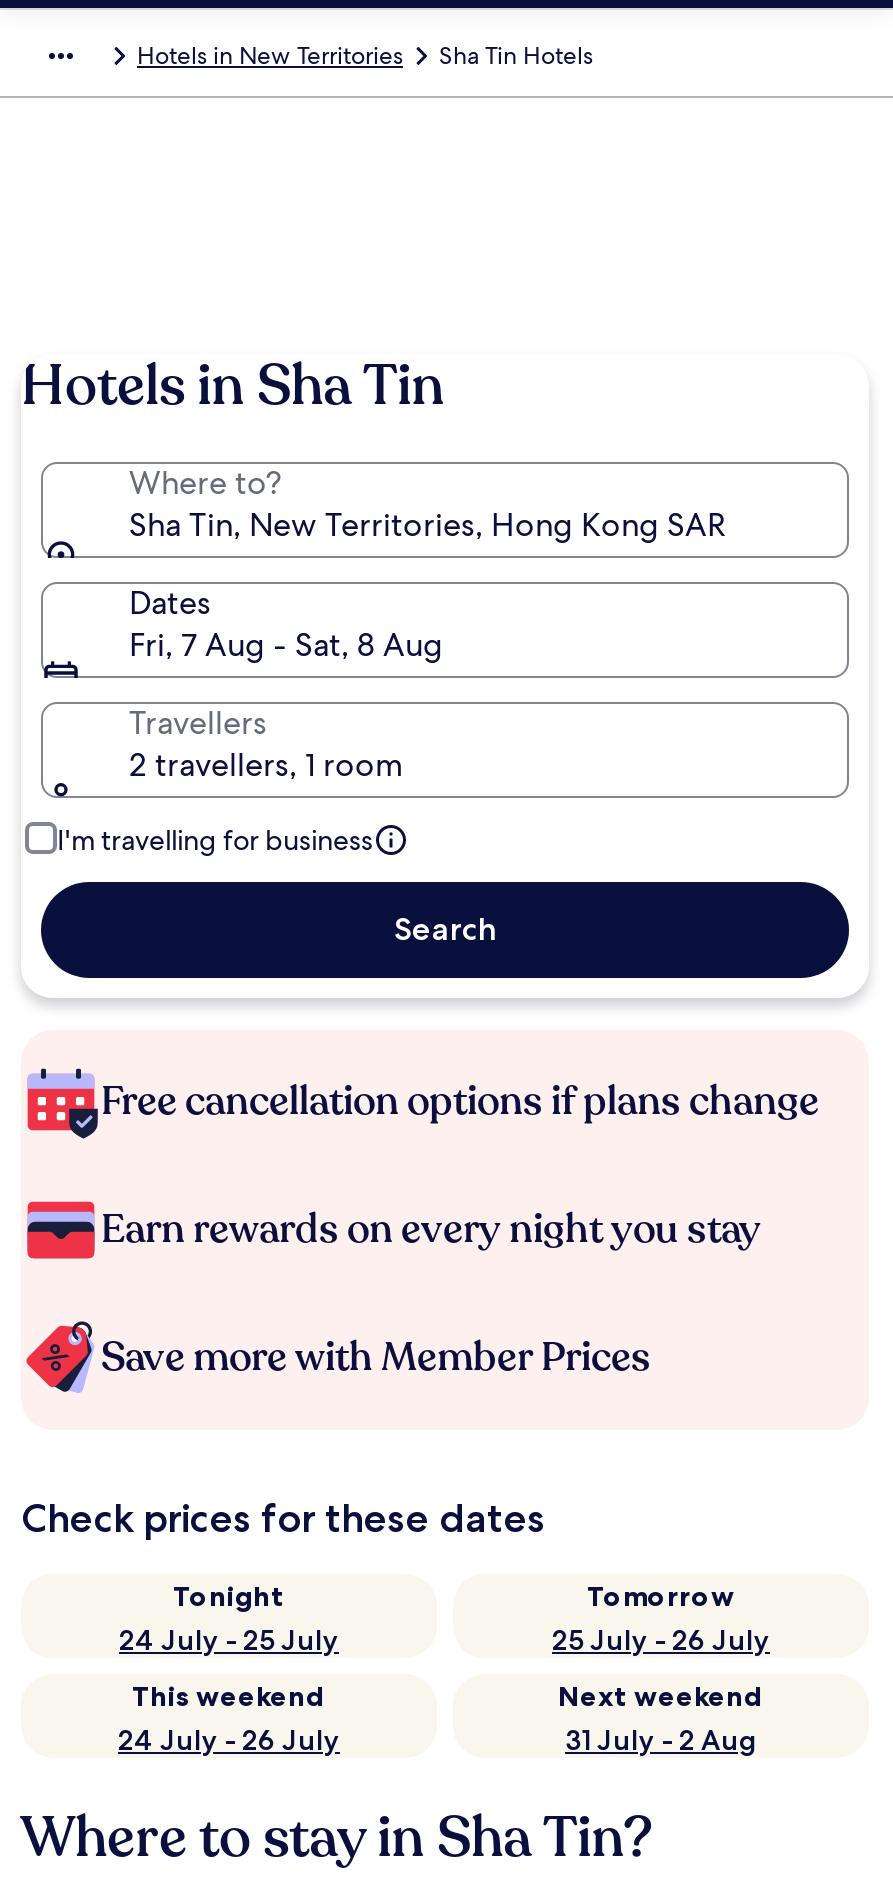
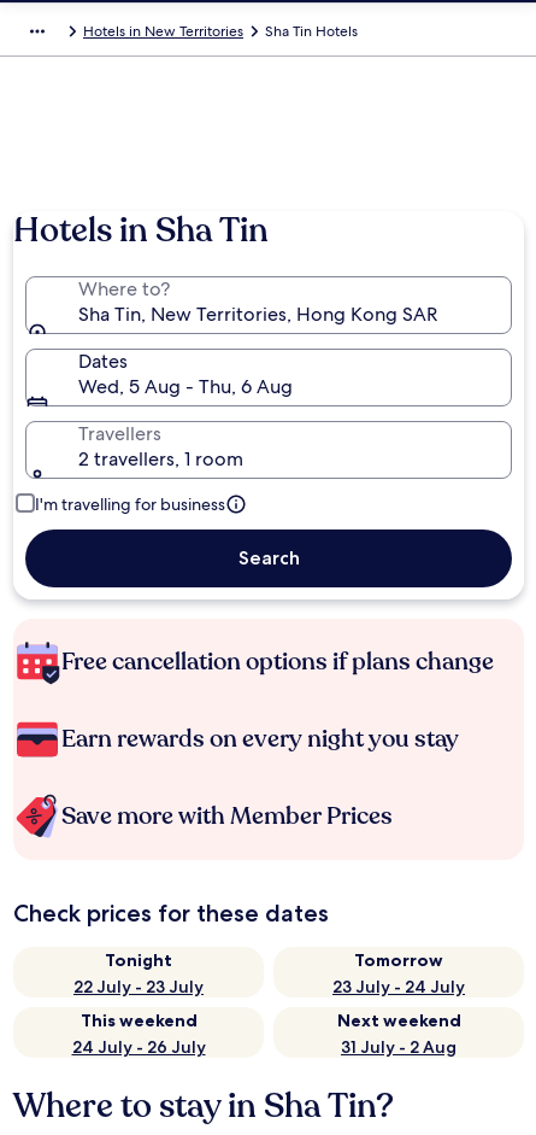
[129,624,443,666] Fri, 7 Aug - Sat, 8 Aug -> [78,374,293,399] Wed, 5 Aug - Thu, 6 Aug
[119,1622,339,1658] 24 July - 25 July -> [73,976,204,997] 22 July - 23 July
[552,1622,770,1658] 25 July - 26 July -> [332,976,465,997] 23 July - 24 July

